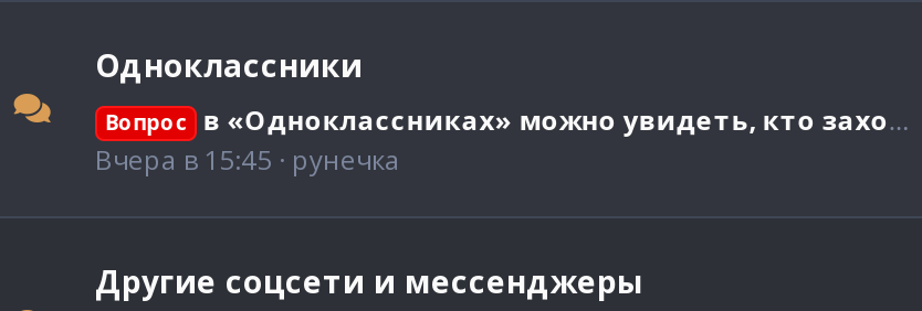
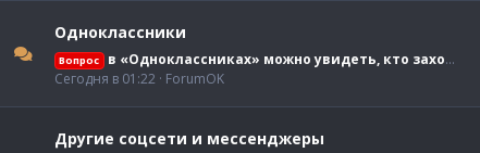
[95,141,400,178] Вчера в 15:45 рунечка -> [54,69,224,88] Сегодня в 01:22 ForumOK

